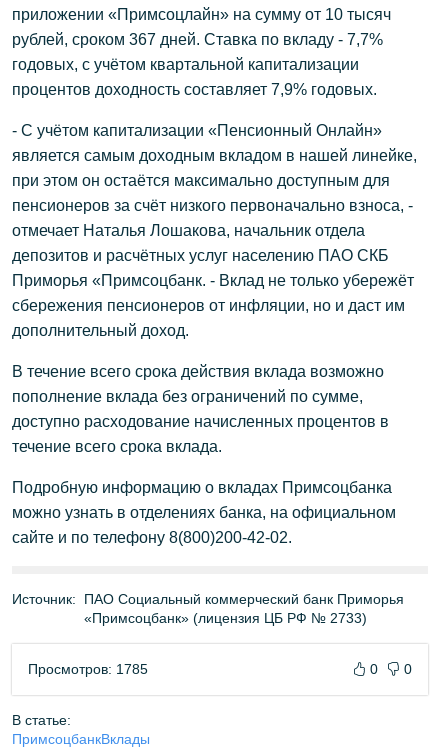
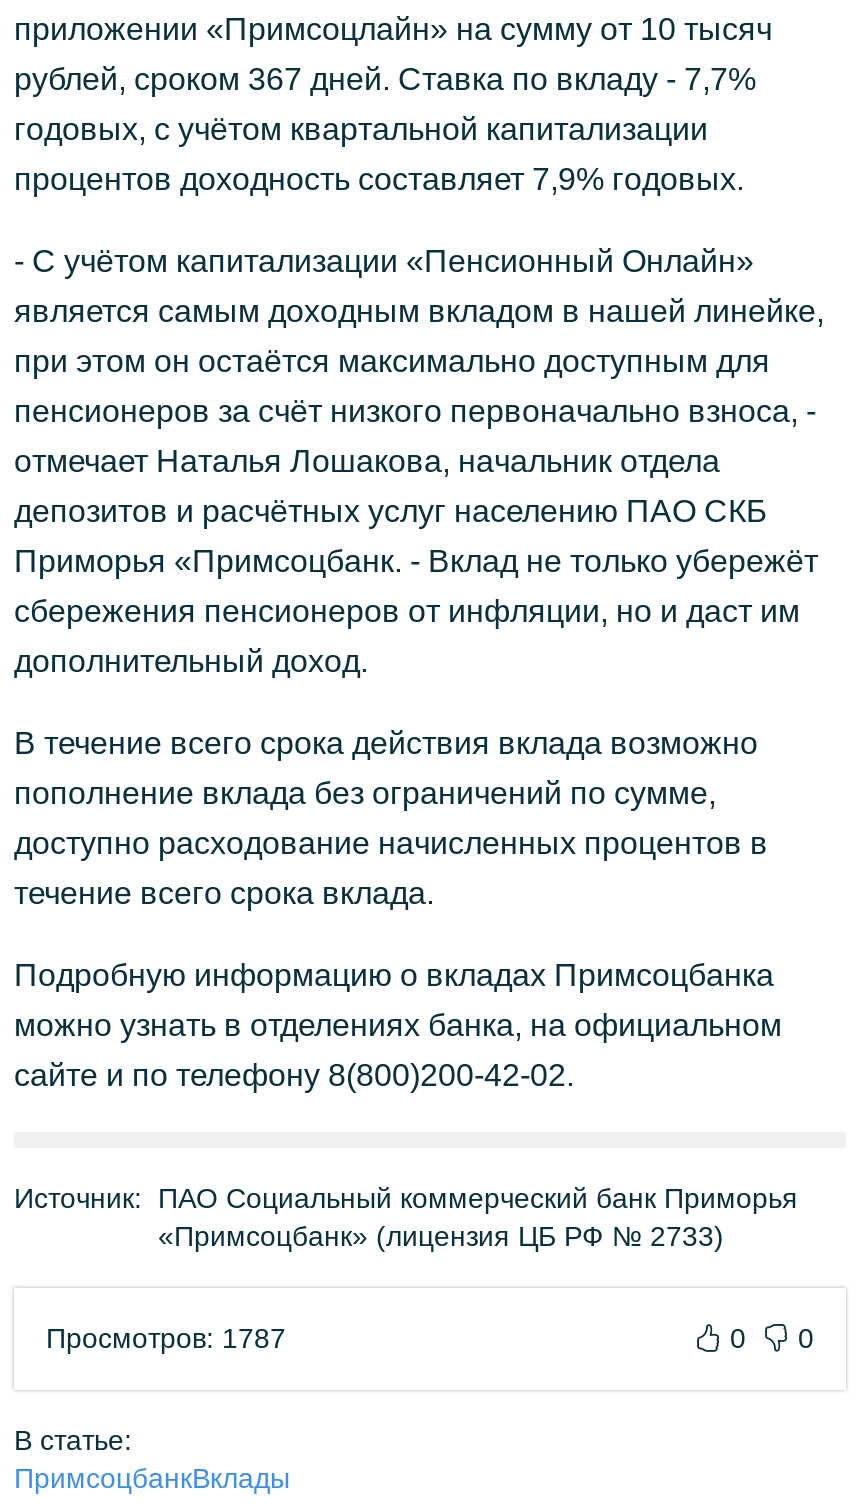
[28,661,148,677] Просмотров: 1785 -> [46,1322,286,1354] Просмотров: 1787

